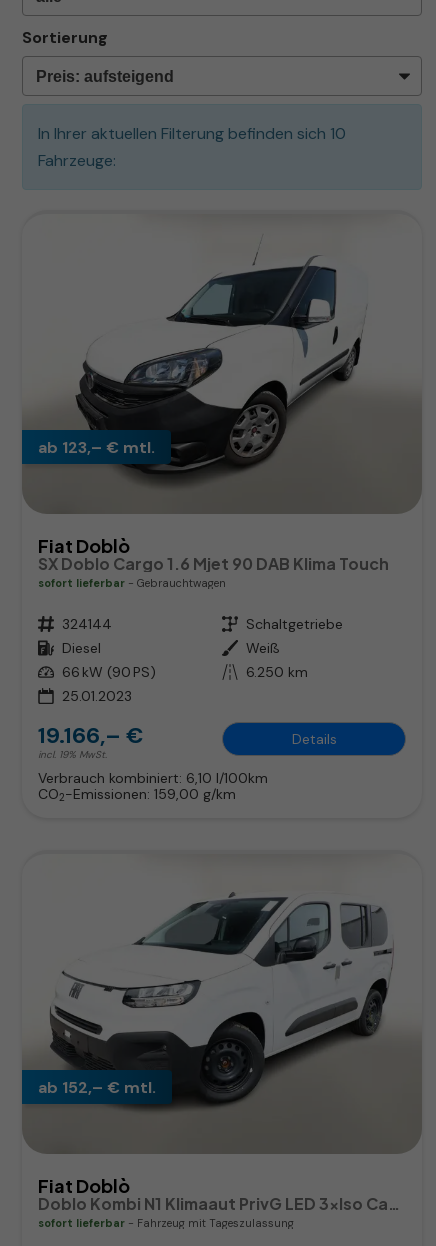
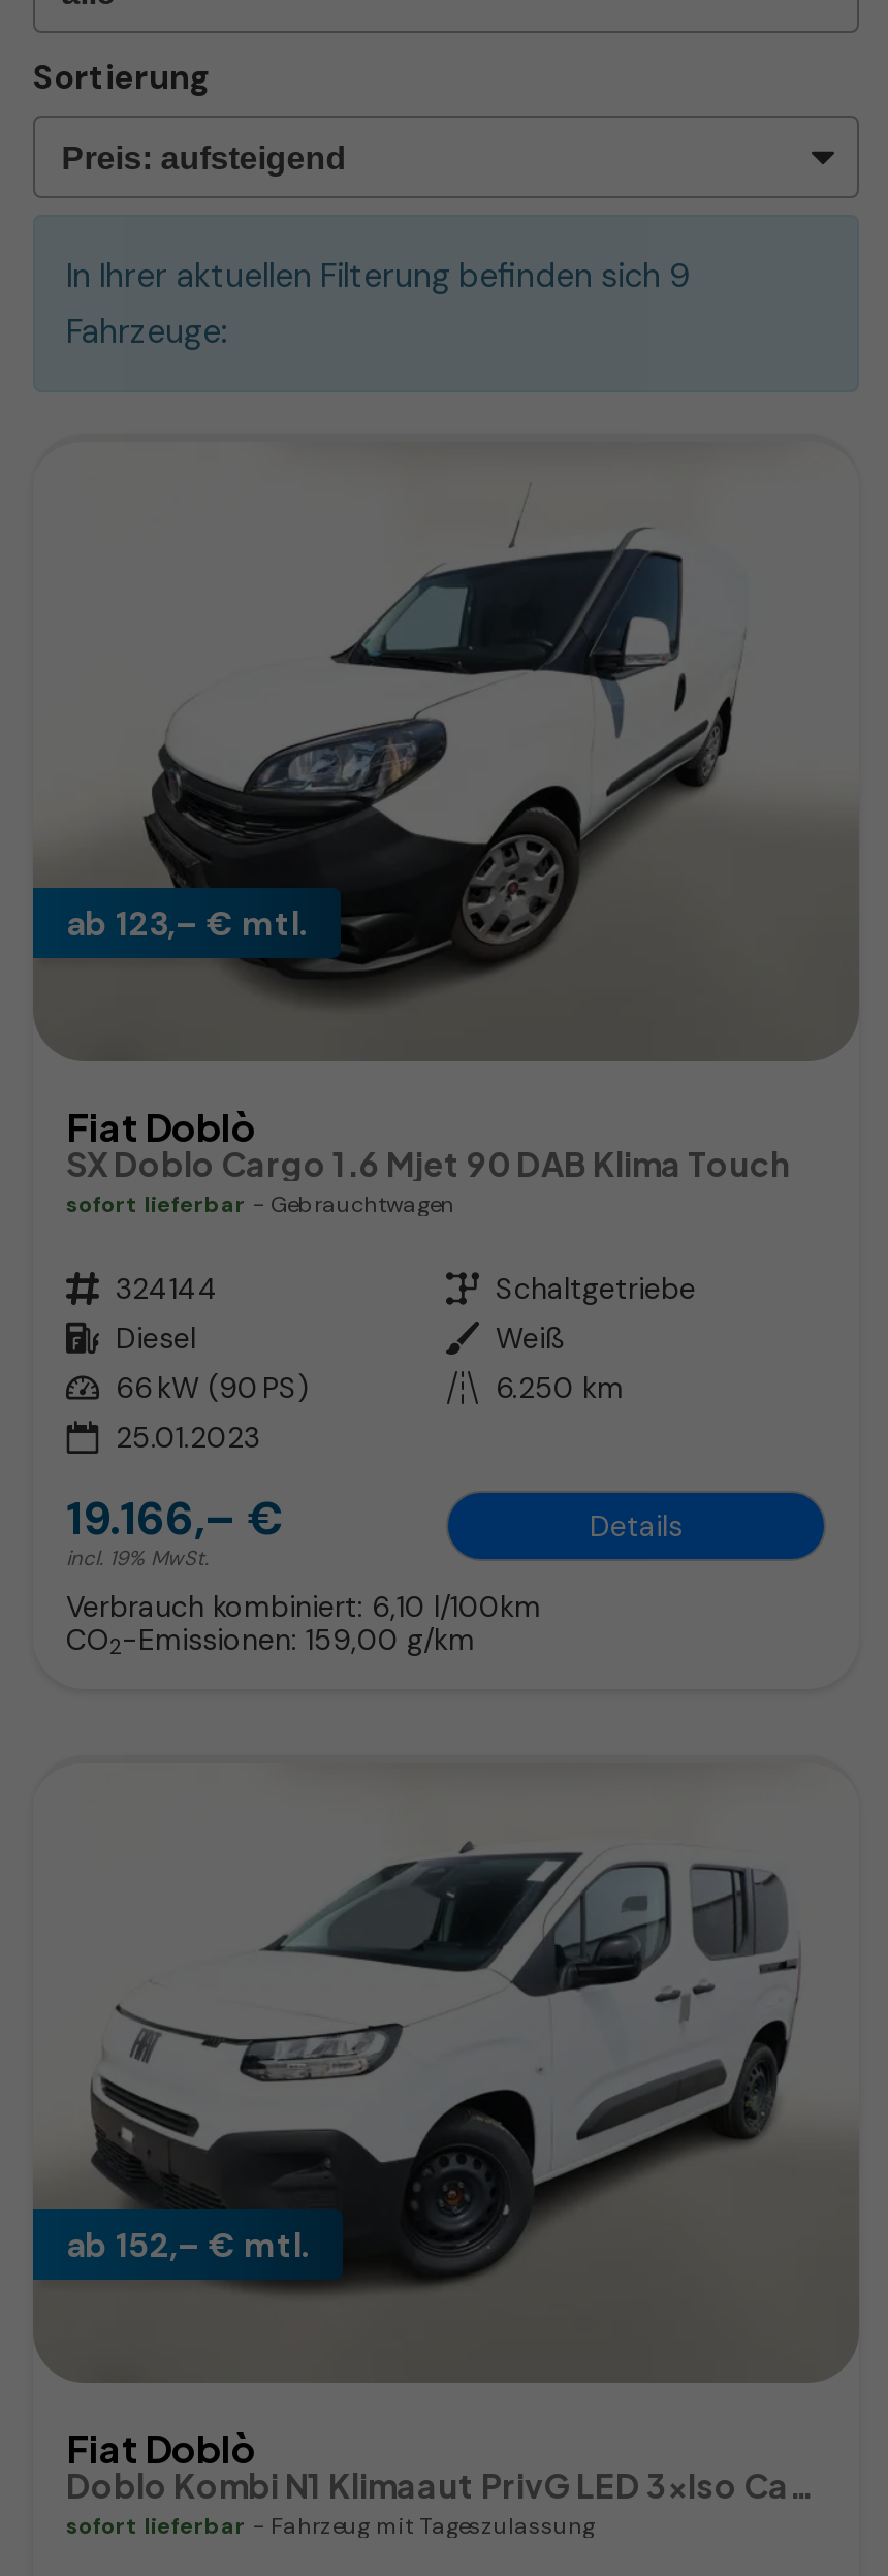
[38,123,346,144] In Ihrer aktuellen Filterung befinden sich 10 -> [66,254,690,297] In Ihrer aktuellen Filterung befinden sich 9

